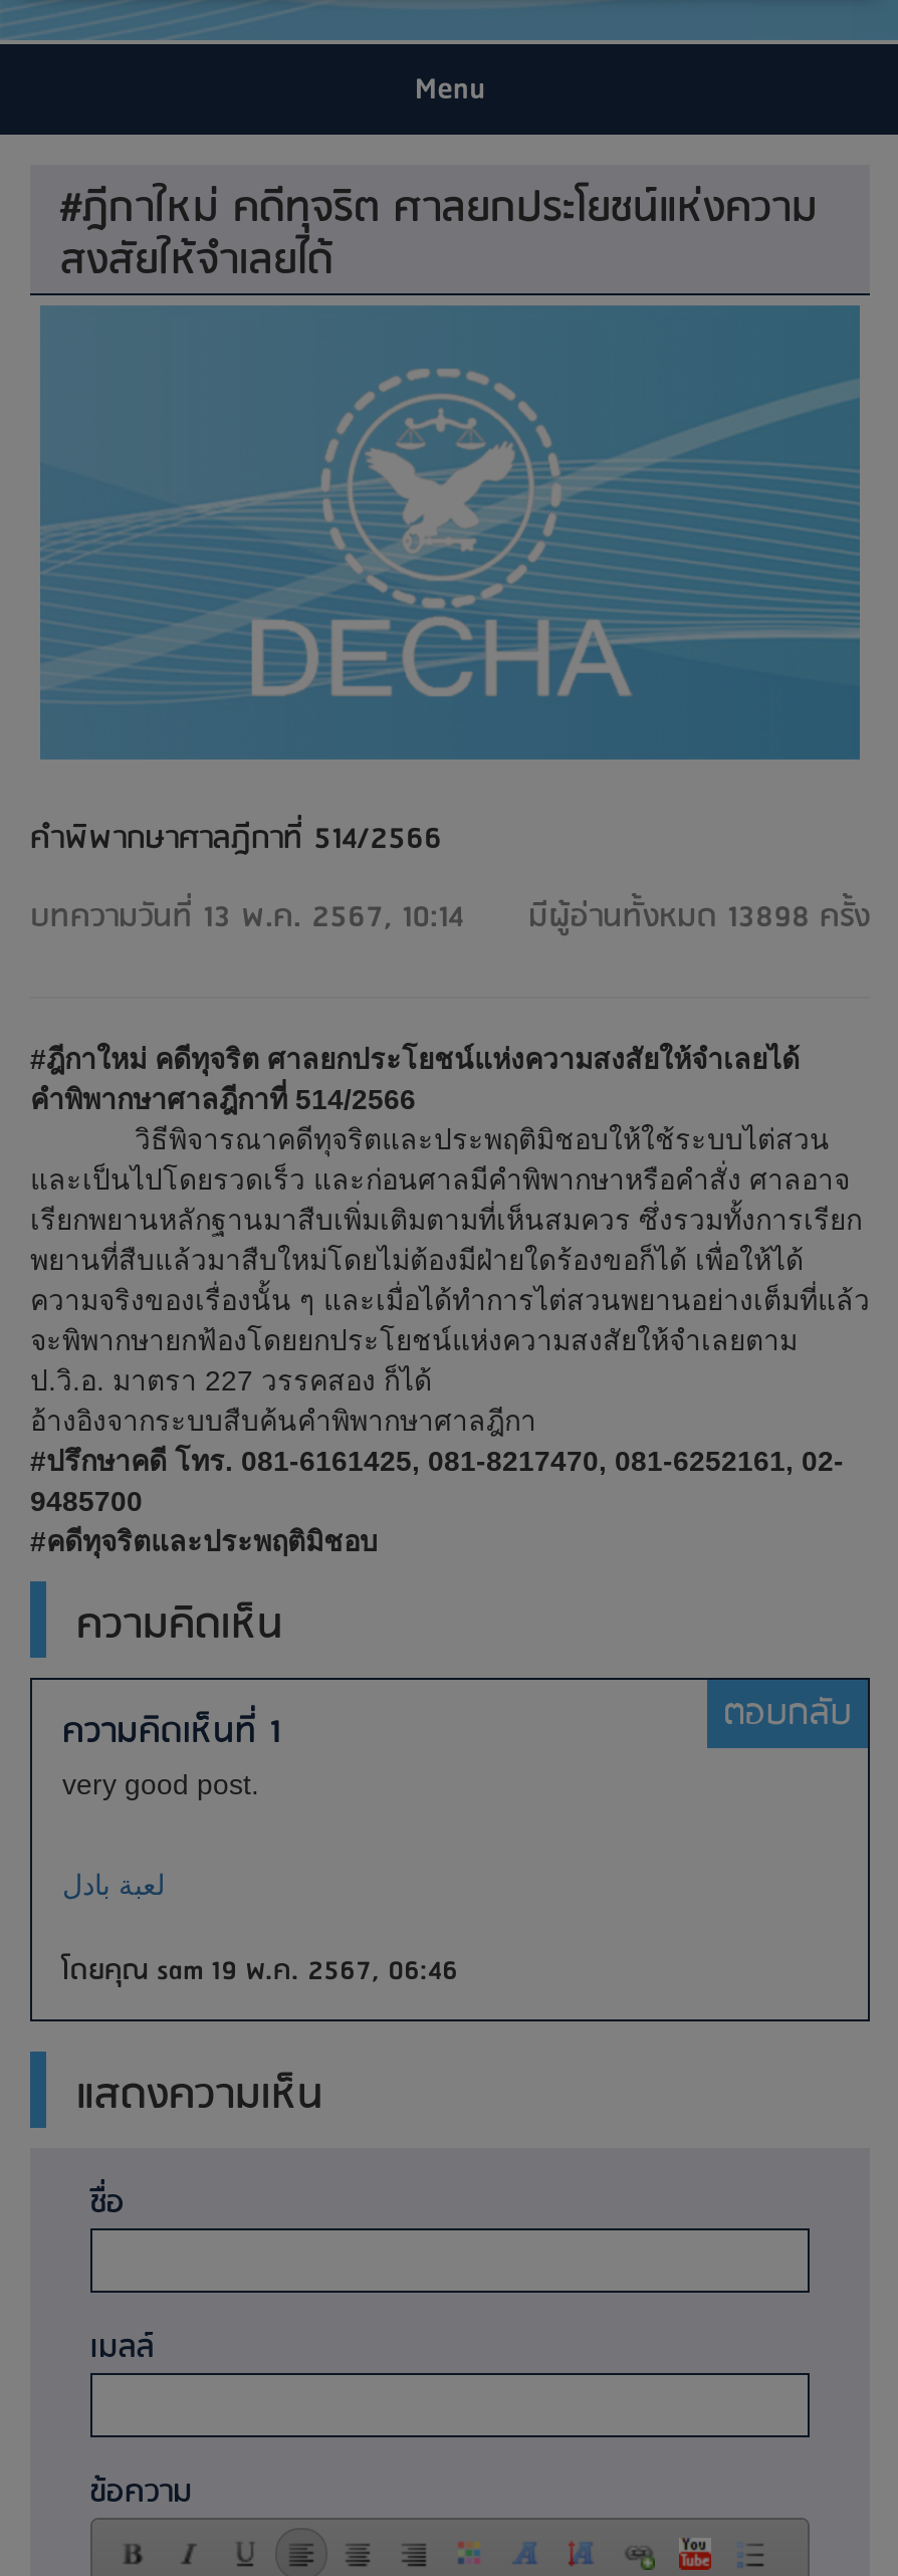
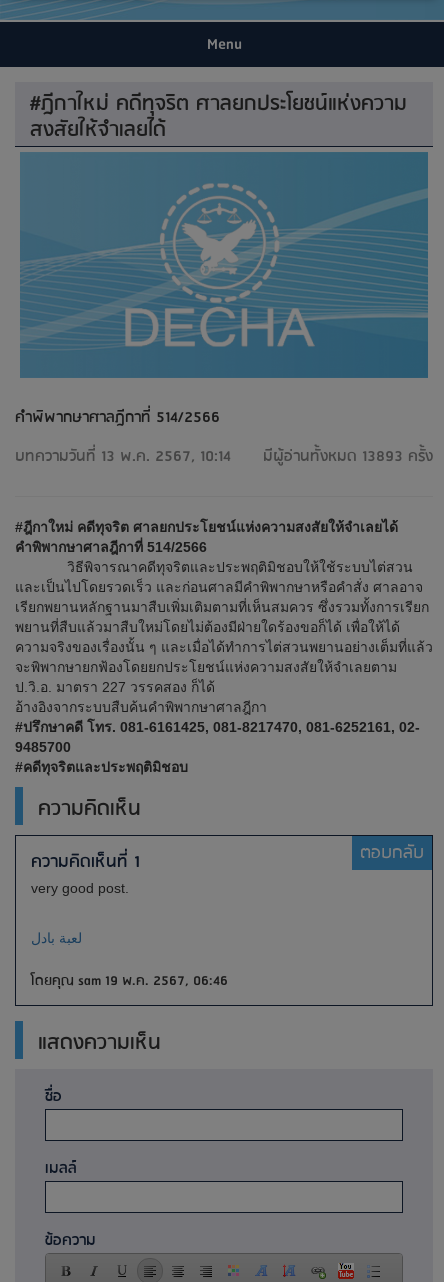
[528,890,870,944] มีผู้อ่านทั้งหมด 13898 ครั้ง -> [263,443,433,470] มีผู้อ่านทั้งหมด 13893 ครั้ง

